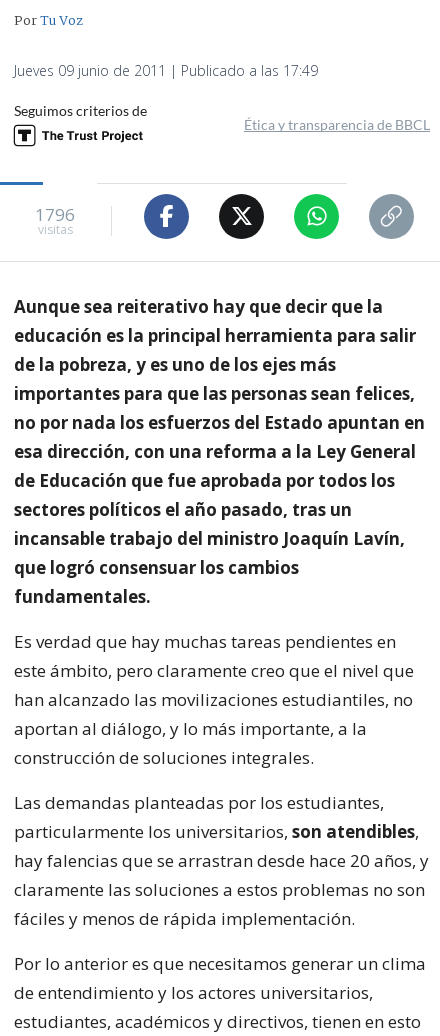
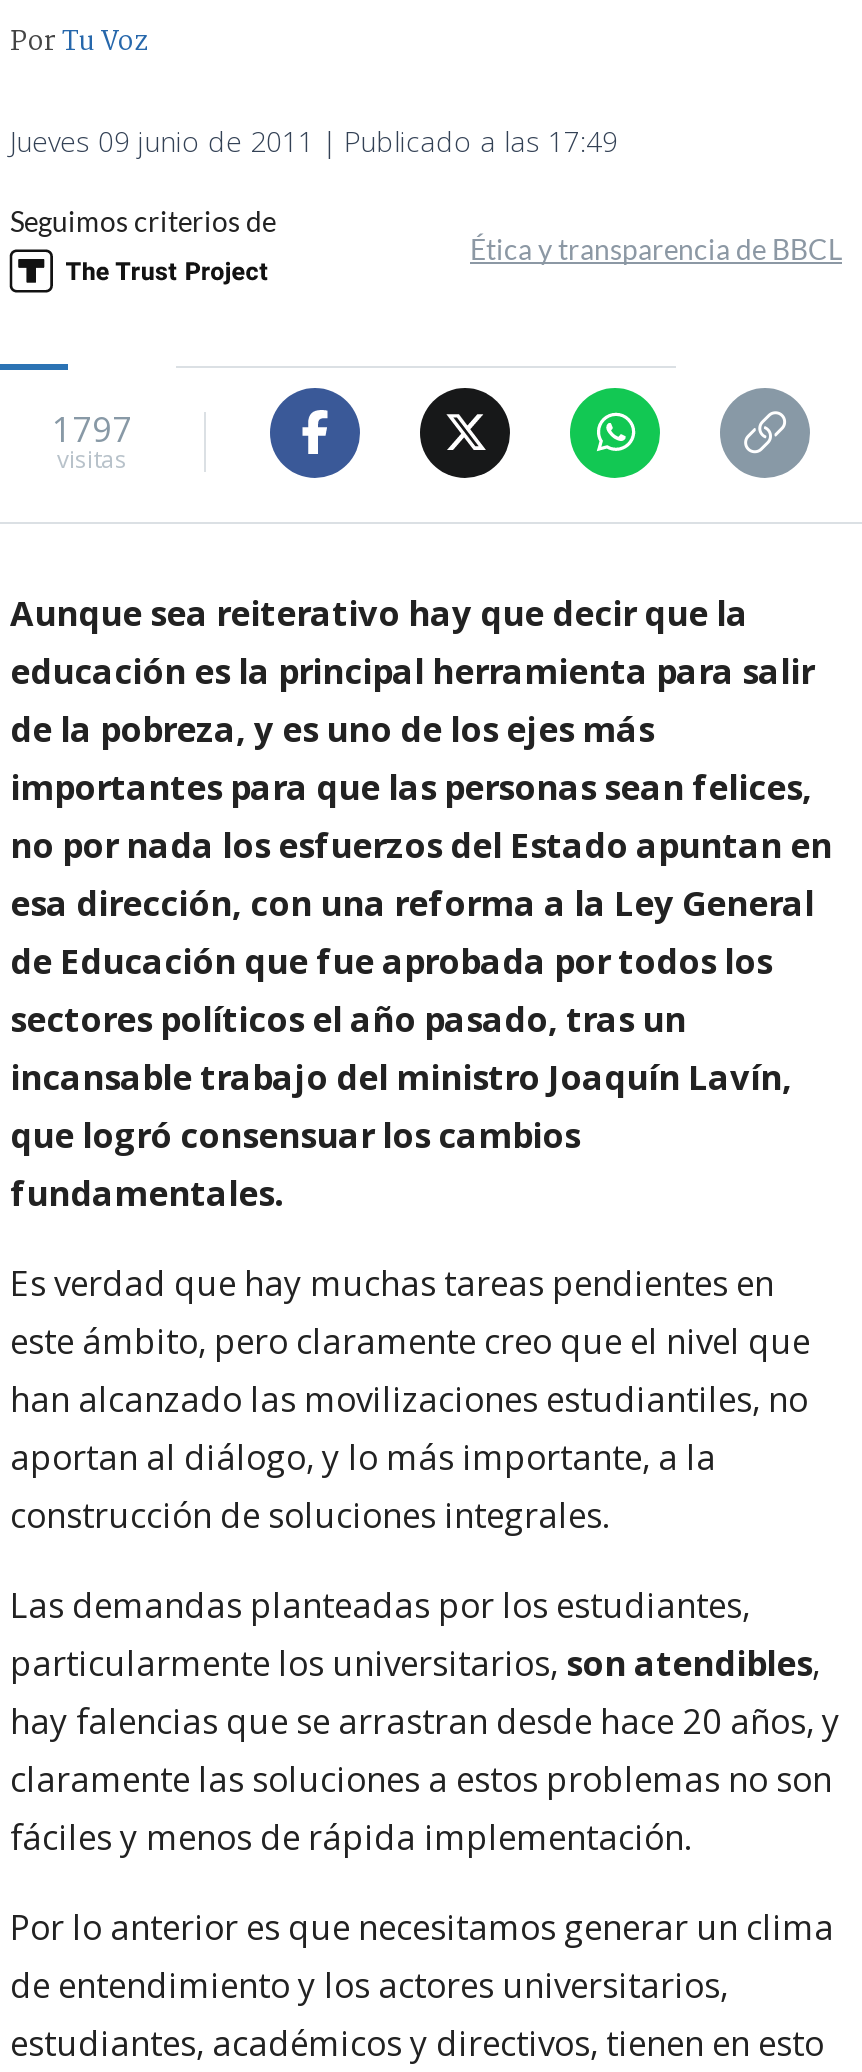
[35,203,75,226] 1796 -> [52,407,132,453] 1797

